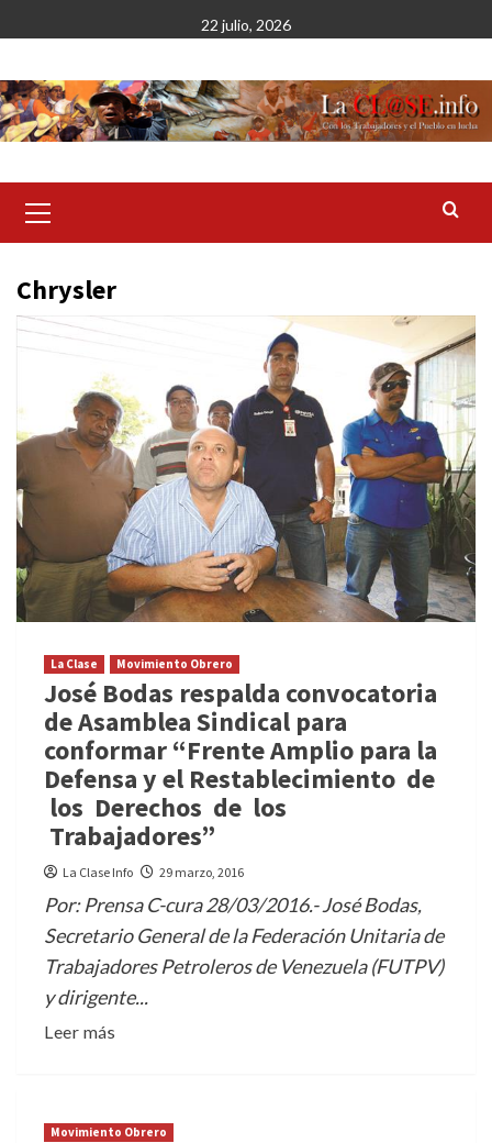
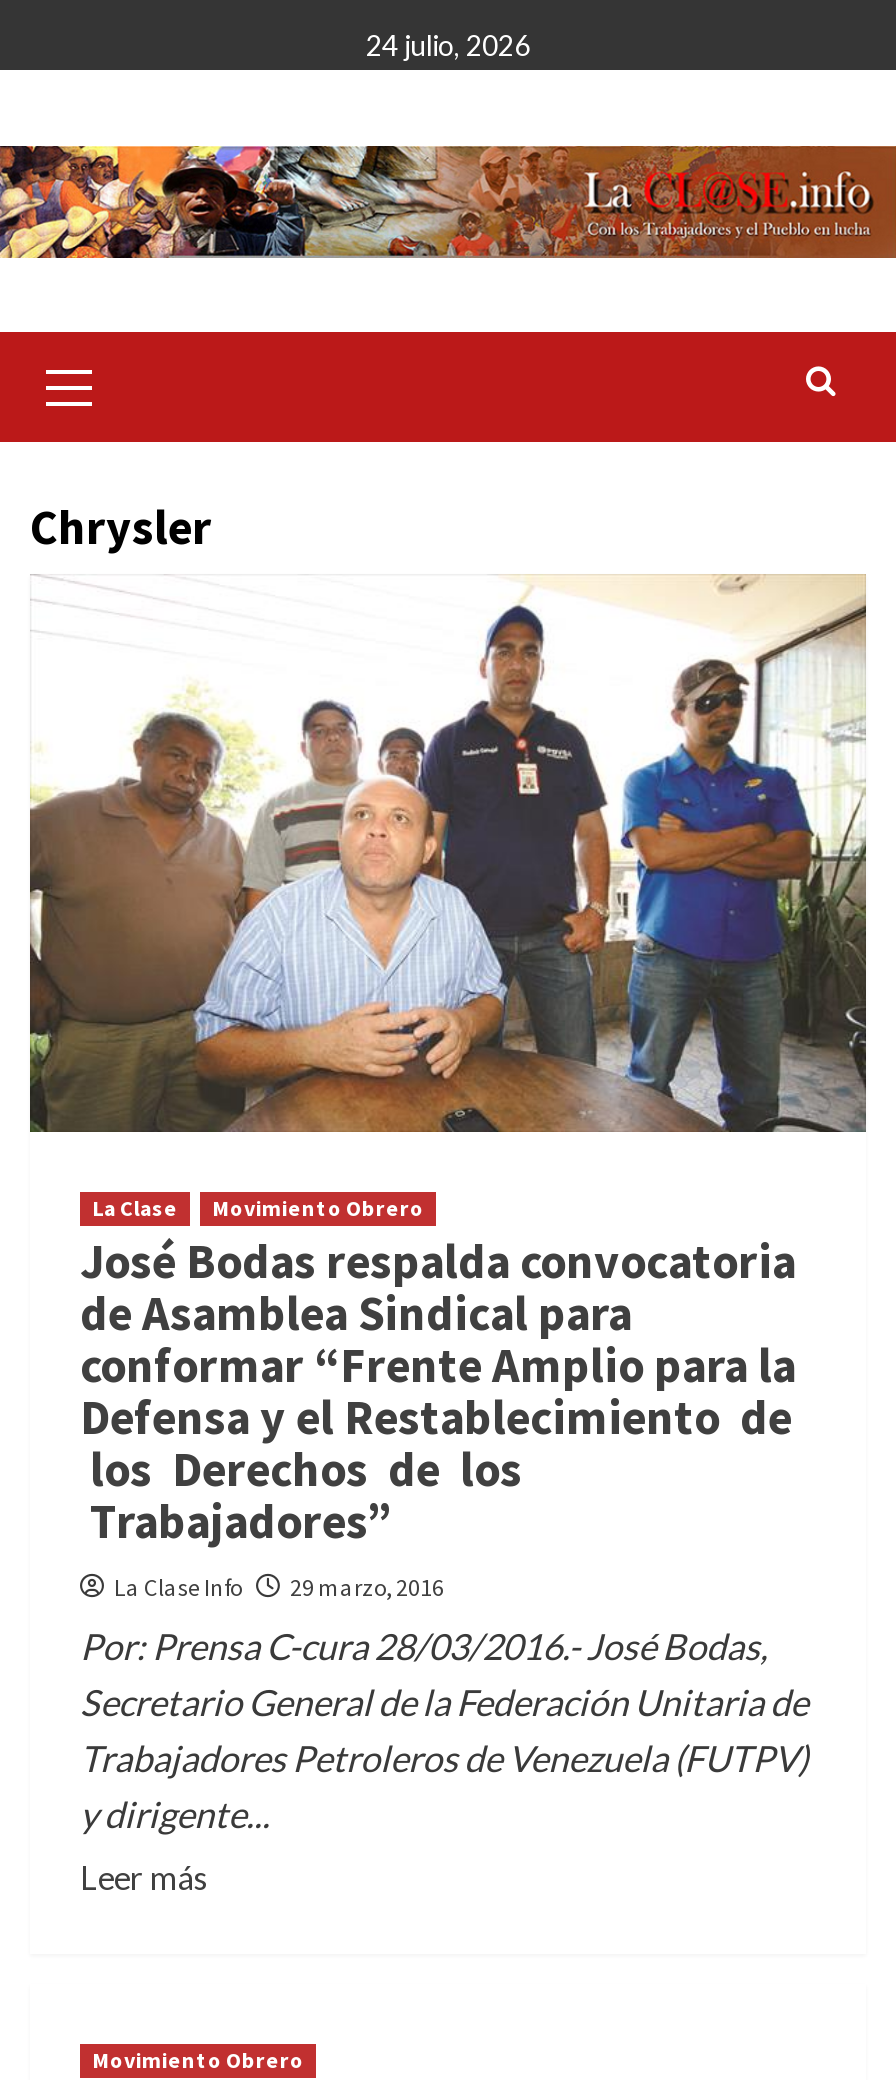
[201,15,291,34] 22 julio, 2026 -> [366,28,530,62] 24 julio, 2026

